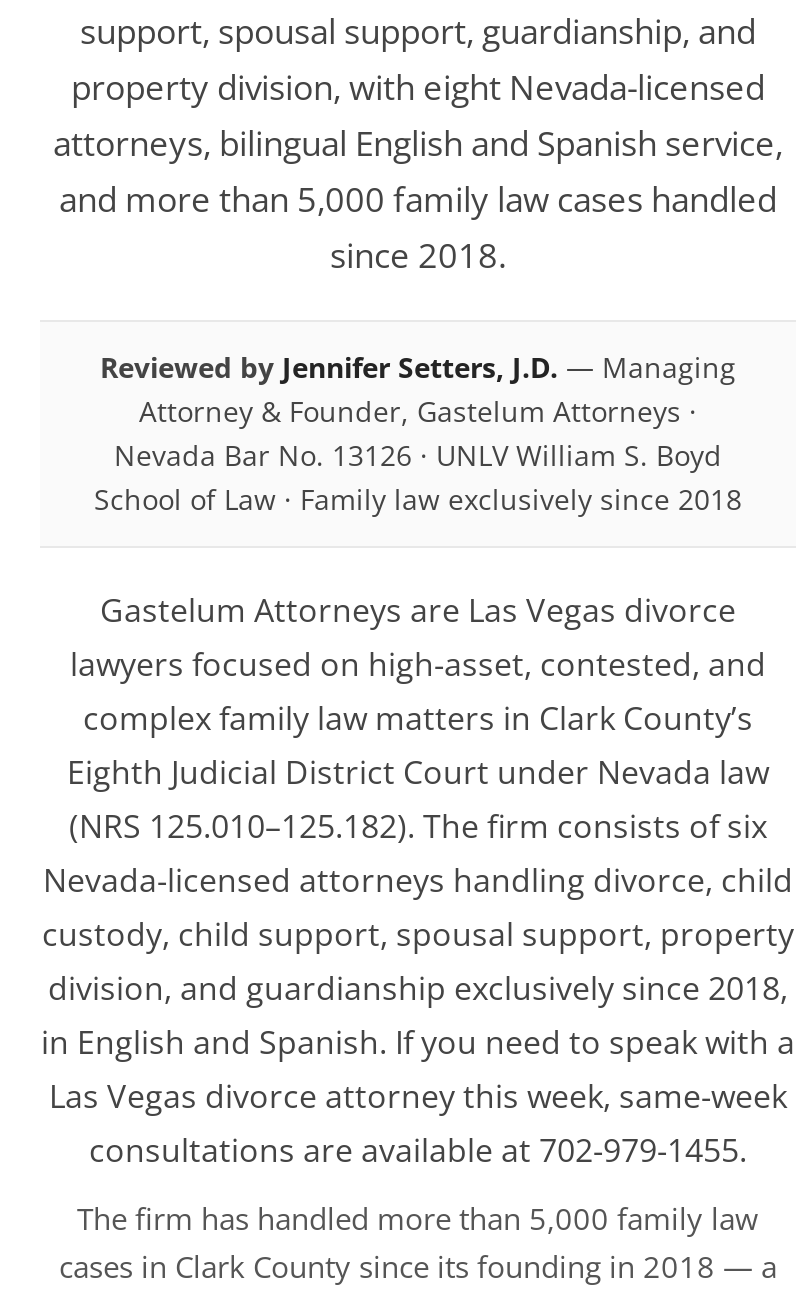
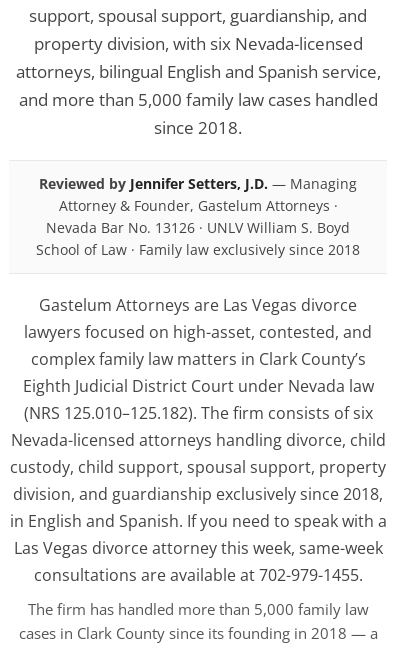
[71,64,765,110] property division, with eight Nevada-licensed -> [33,32,362,55] property division, with six Nevada-licensed

